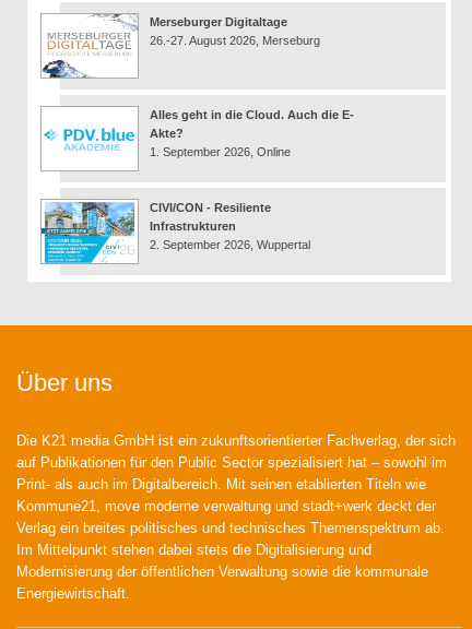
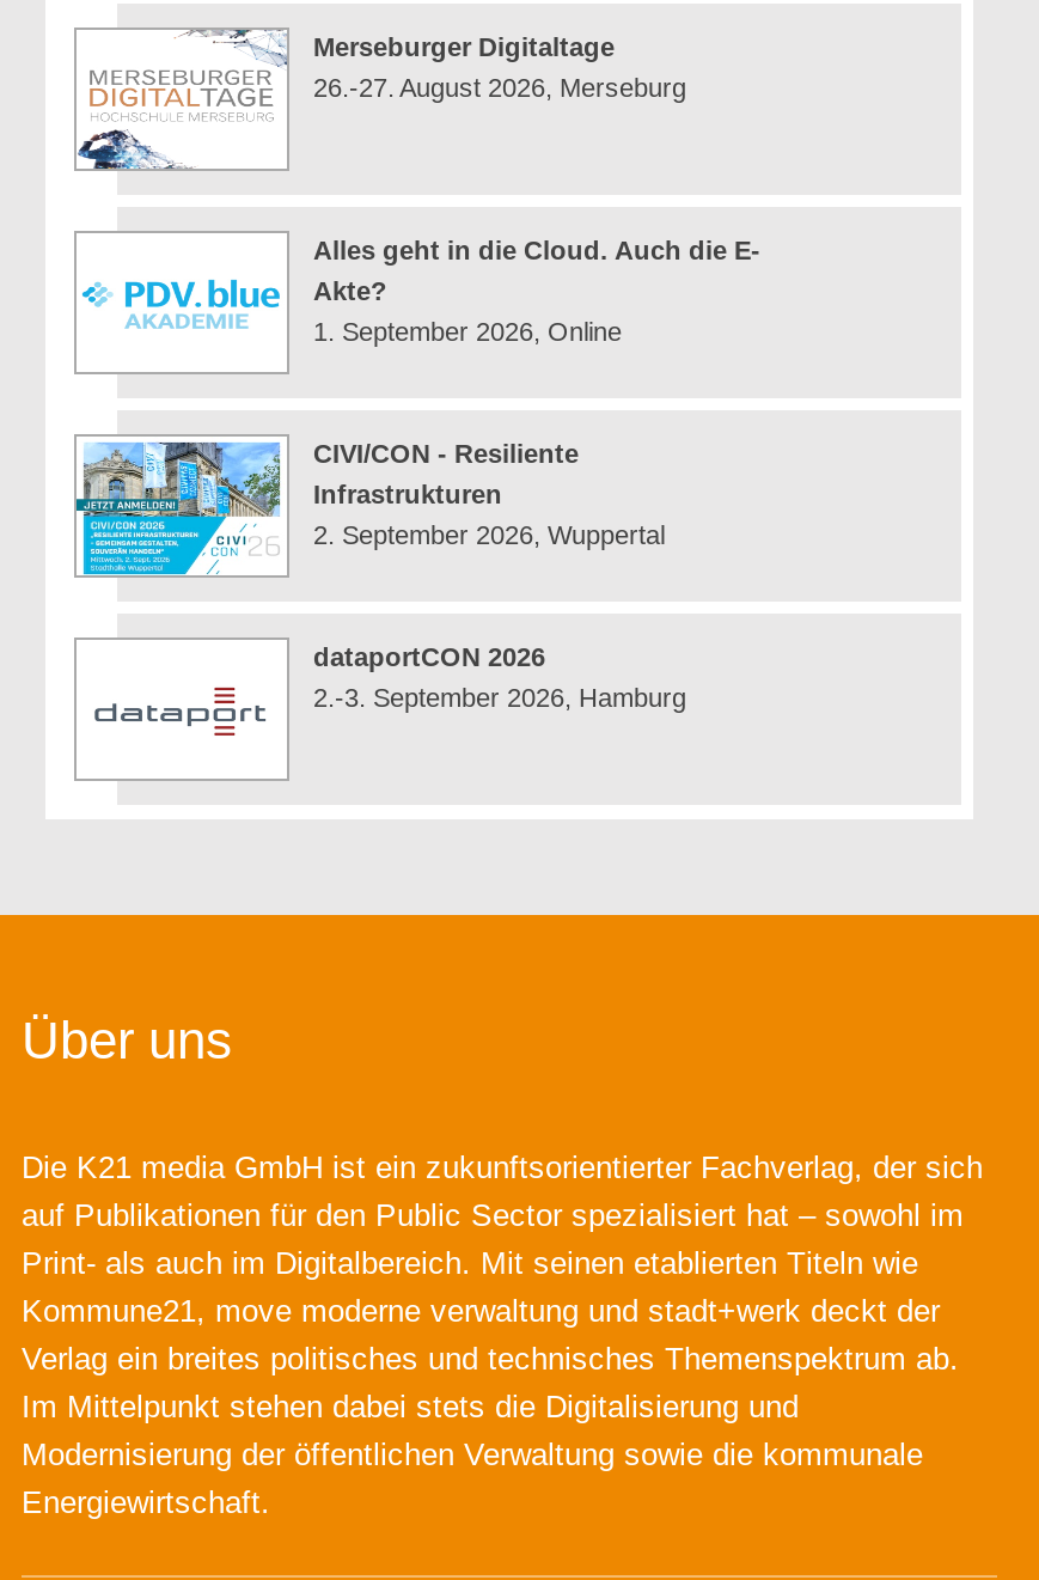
none -> [77,643,686,779] [image] | dataportCON 2026 | 2.-3. September 2026, Hamburg

